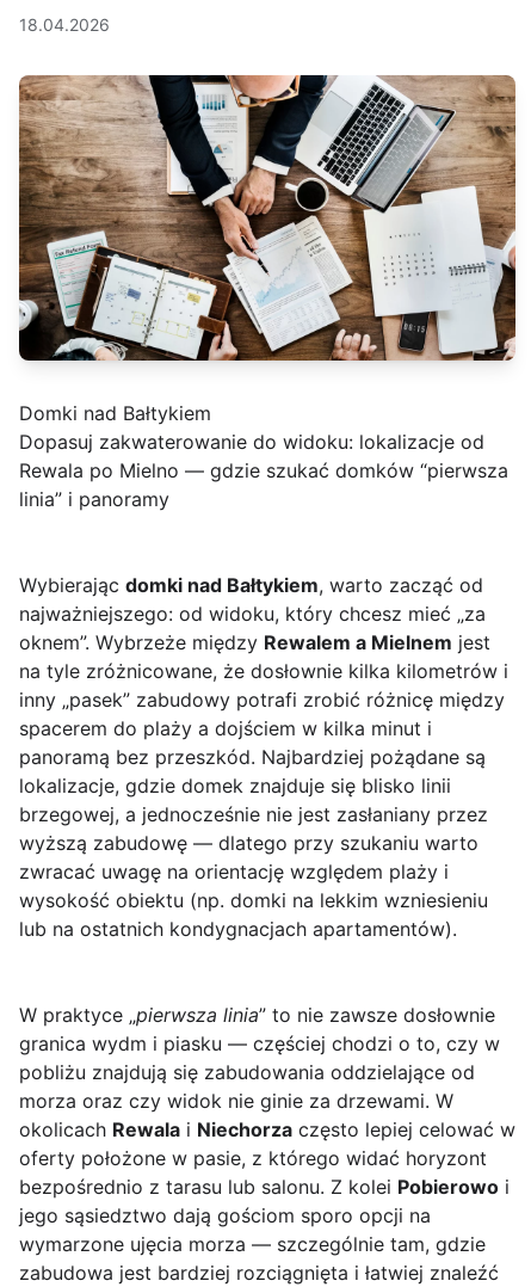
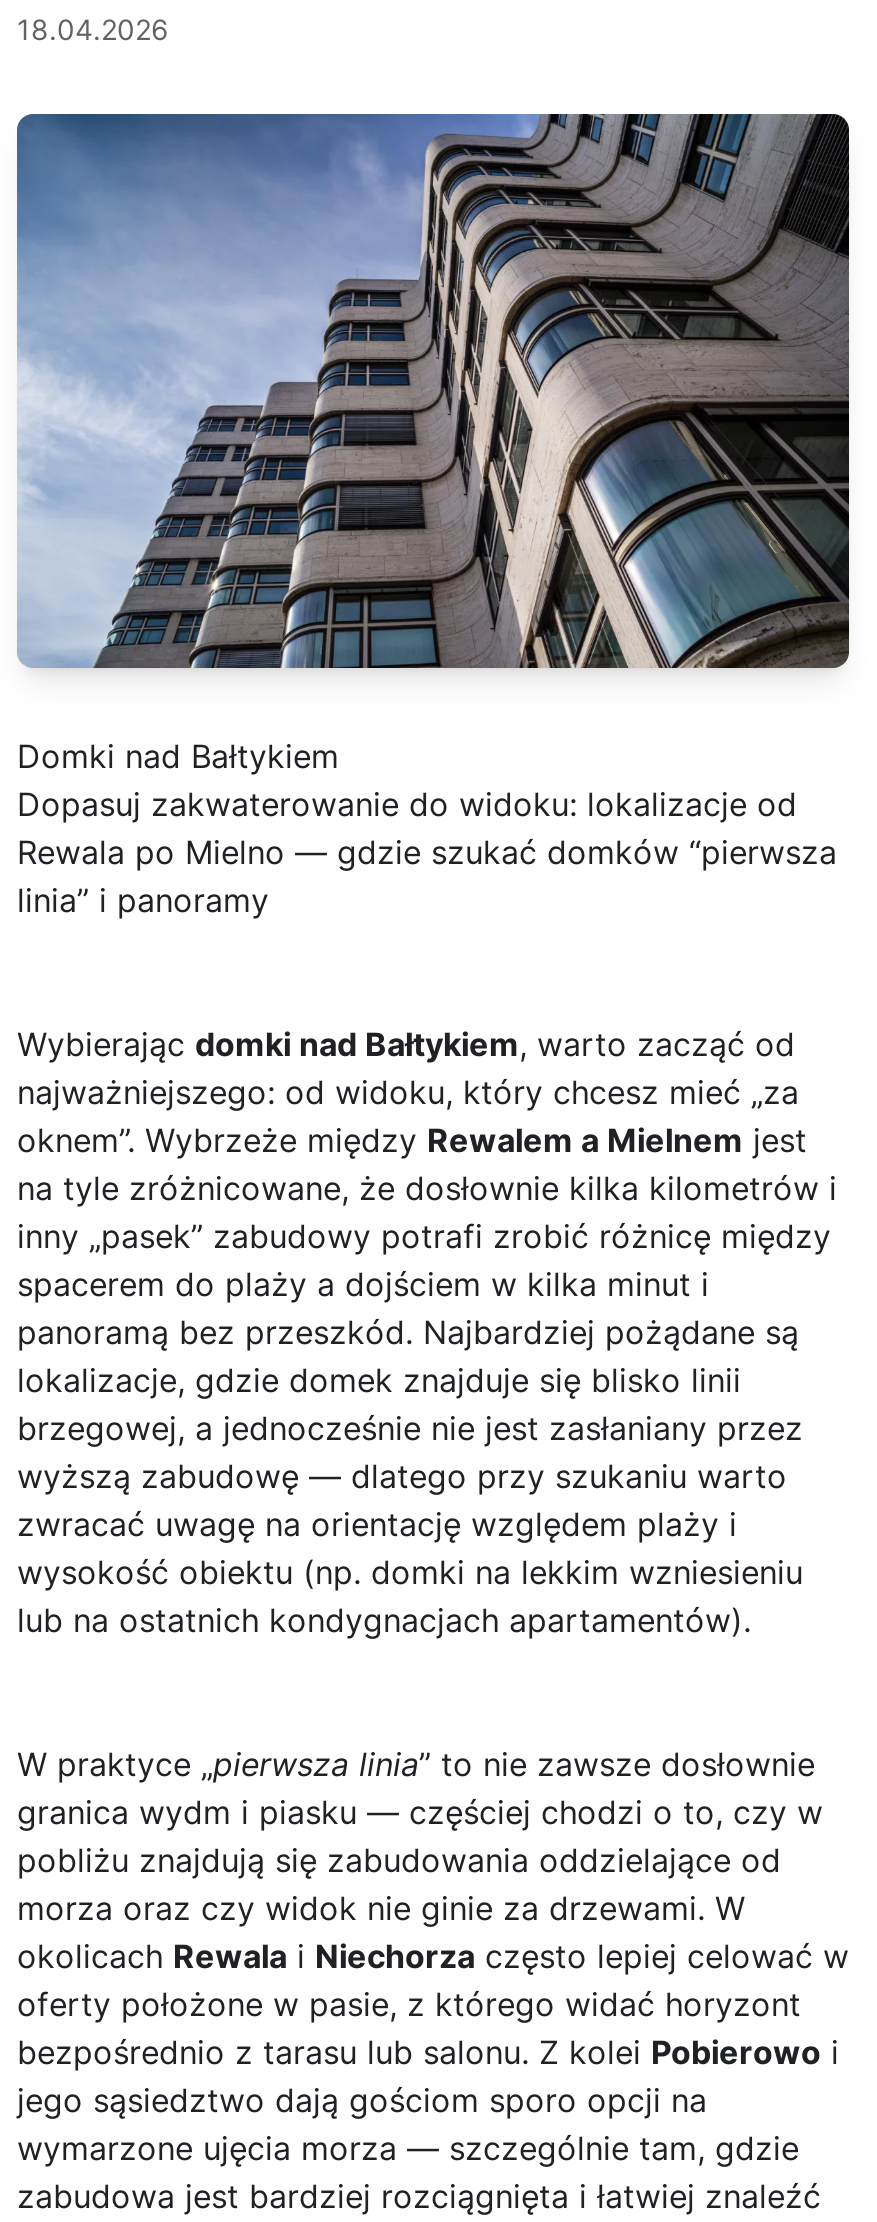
[18,74,517,362] [image] -> [15,112,851,670] [image]

